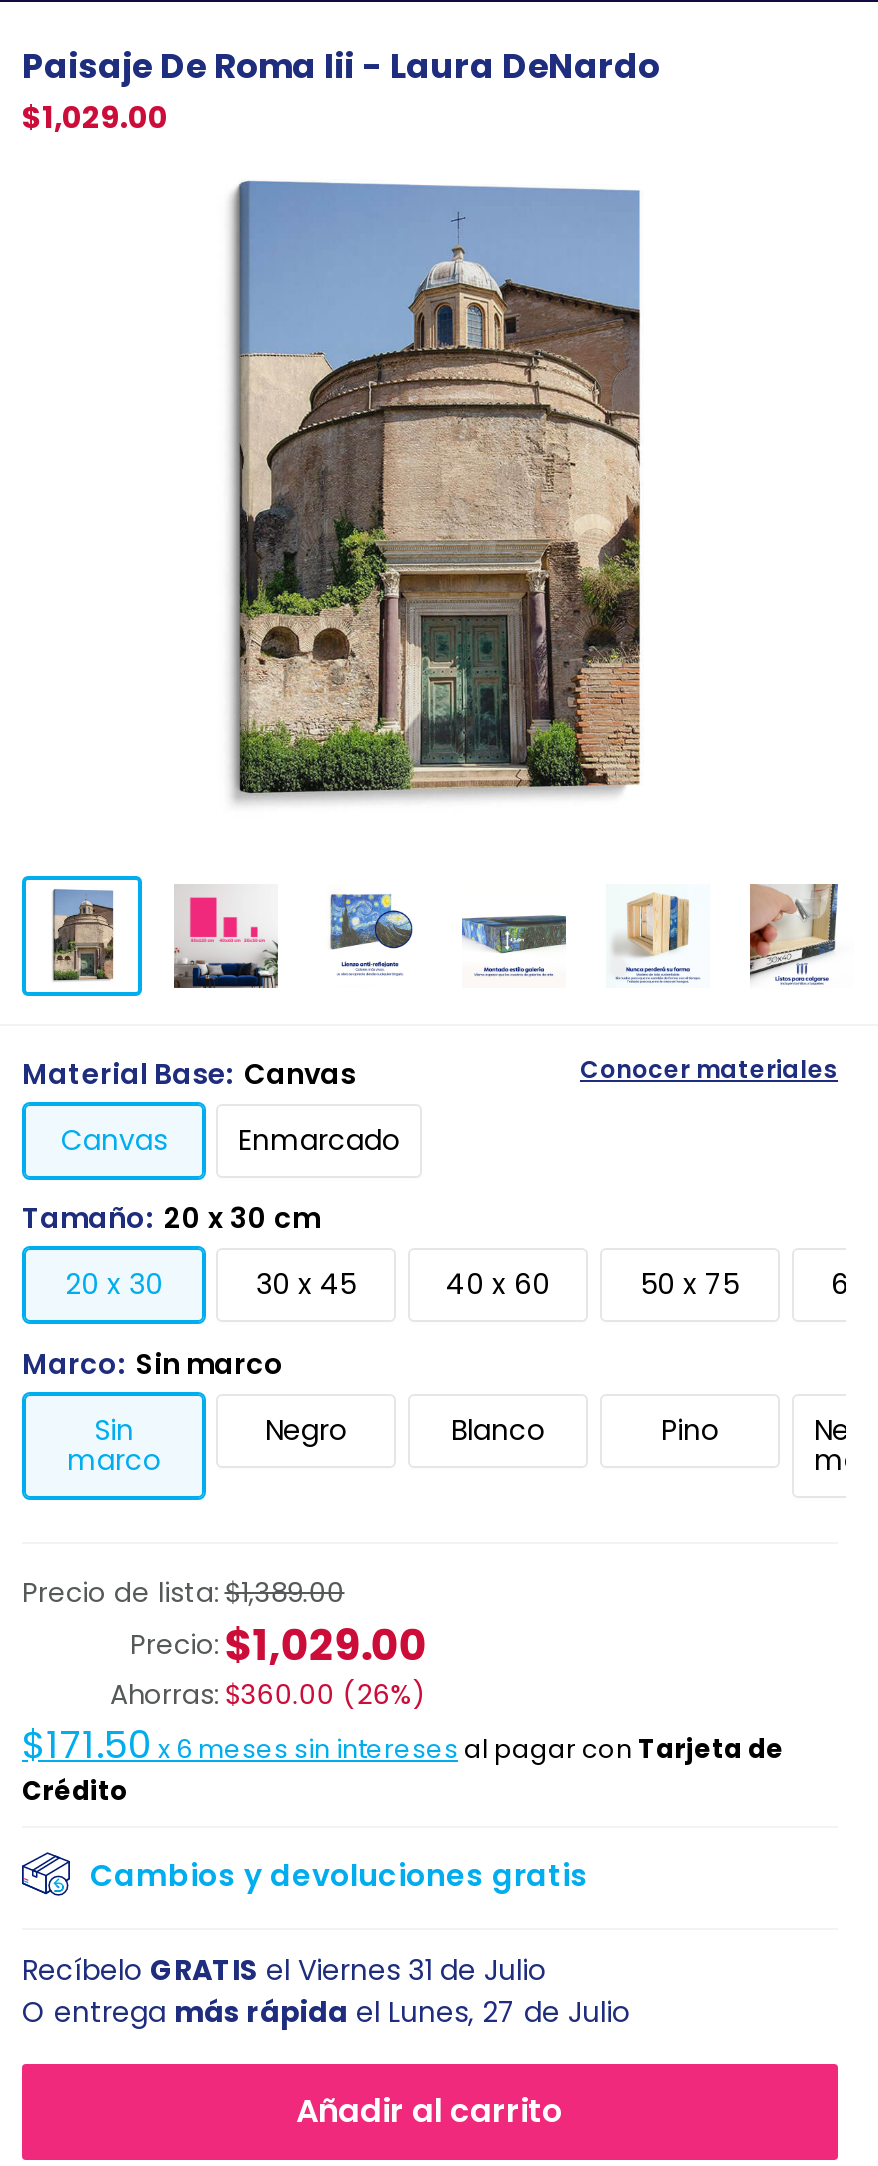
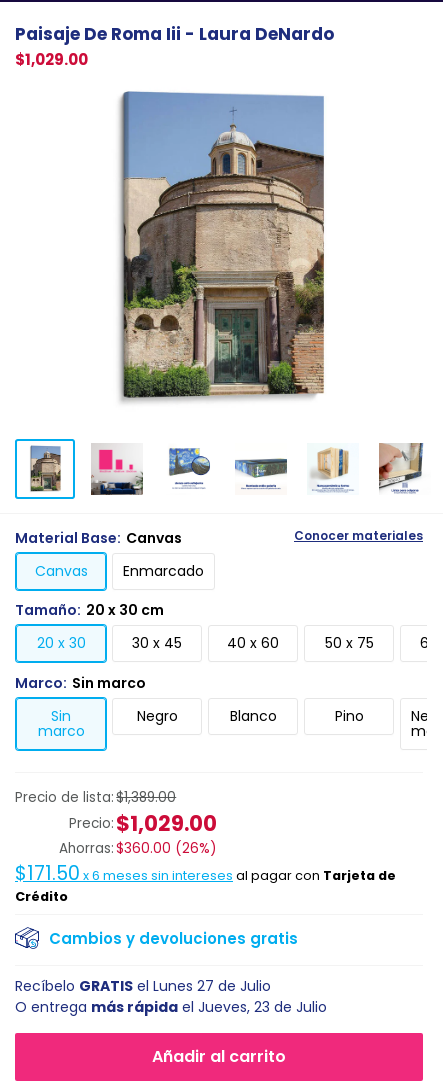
[22,1950,546,1990] Recíbelo GRATIS el Viernes 31 de Julio -> [15,976,271,996] Recíbelo GRATIS el Lunes 27 de Julio
[22,1992,630,2032] O entrega más rápida el Lunes, 27 de Julio -> [15,997,327,1017] O entrega más rápida el Jueves, 23 de Julio

